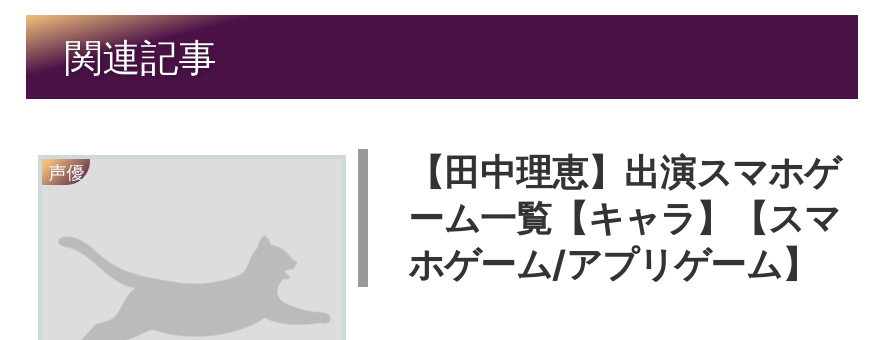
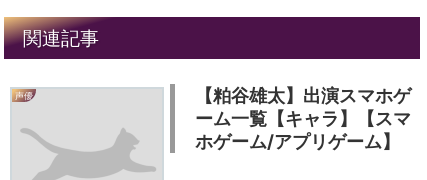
[408,151,840,193] 【田中理恵】出演スマホゲ -> [195,85,411,106] 【粕谷雄太】出演スマホゲ

